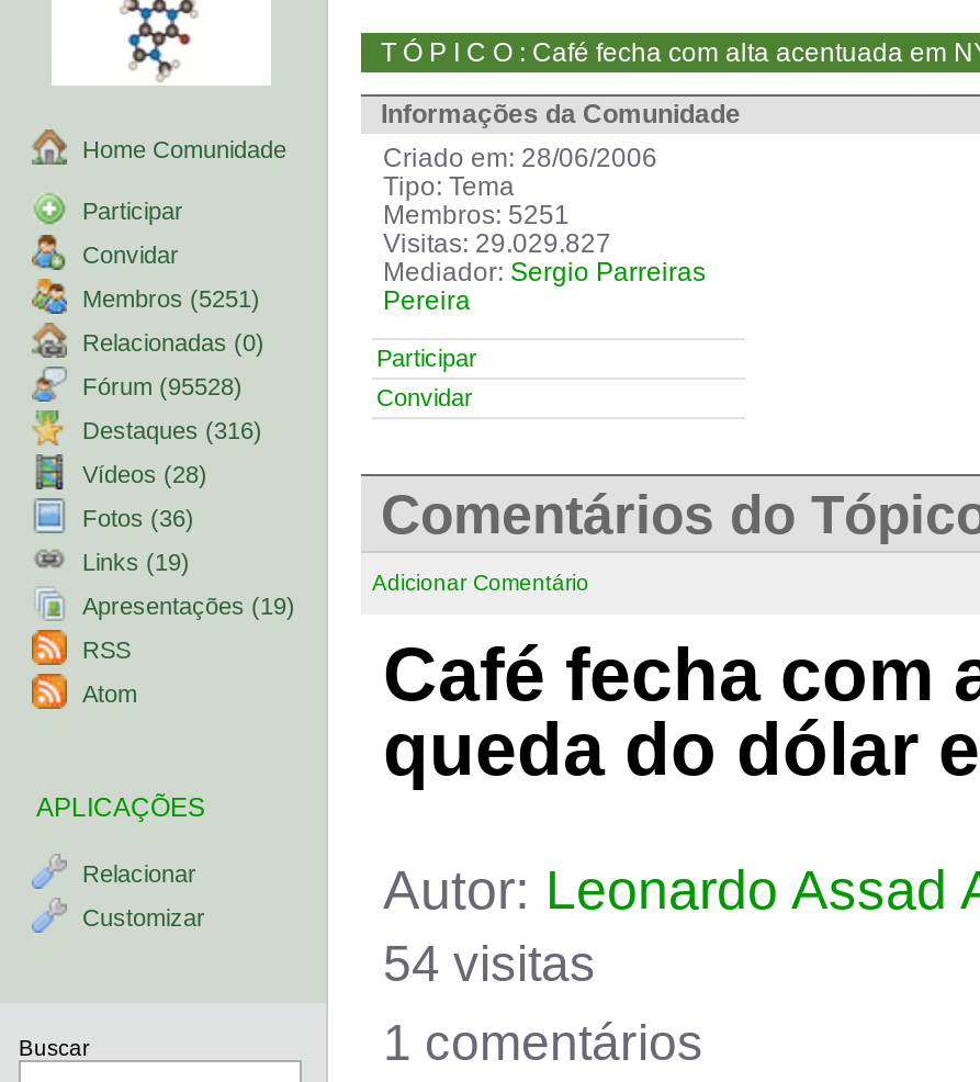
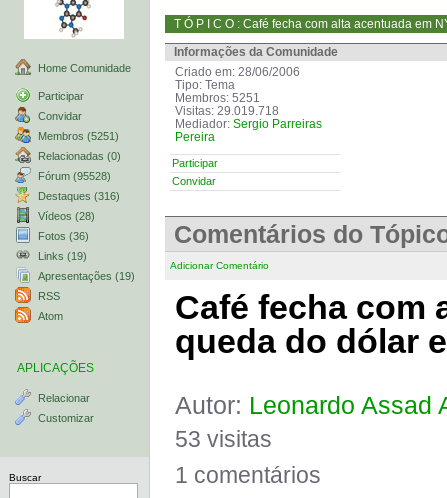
[383,228,611,259] Visitas: 29.029.827 -> [175,104,279,118] Visitas: 29.019.718
[383,935,596,992] 54 visitas -> [175,426,272,452] 53 visitas

